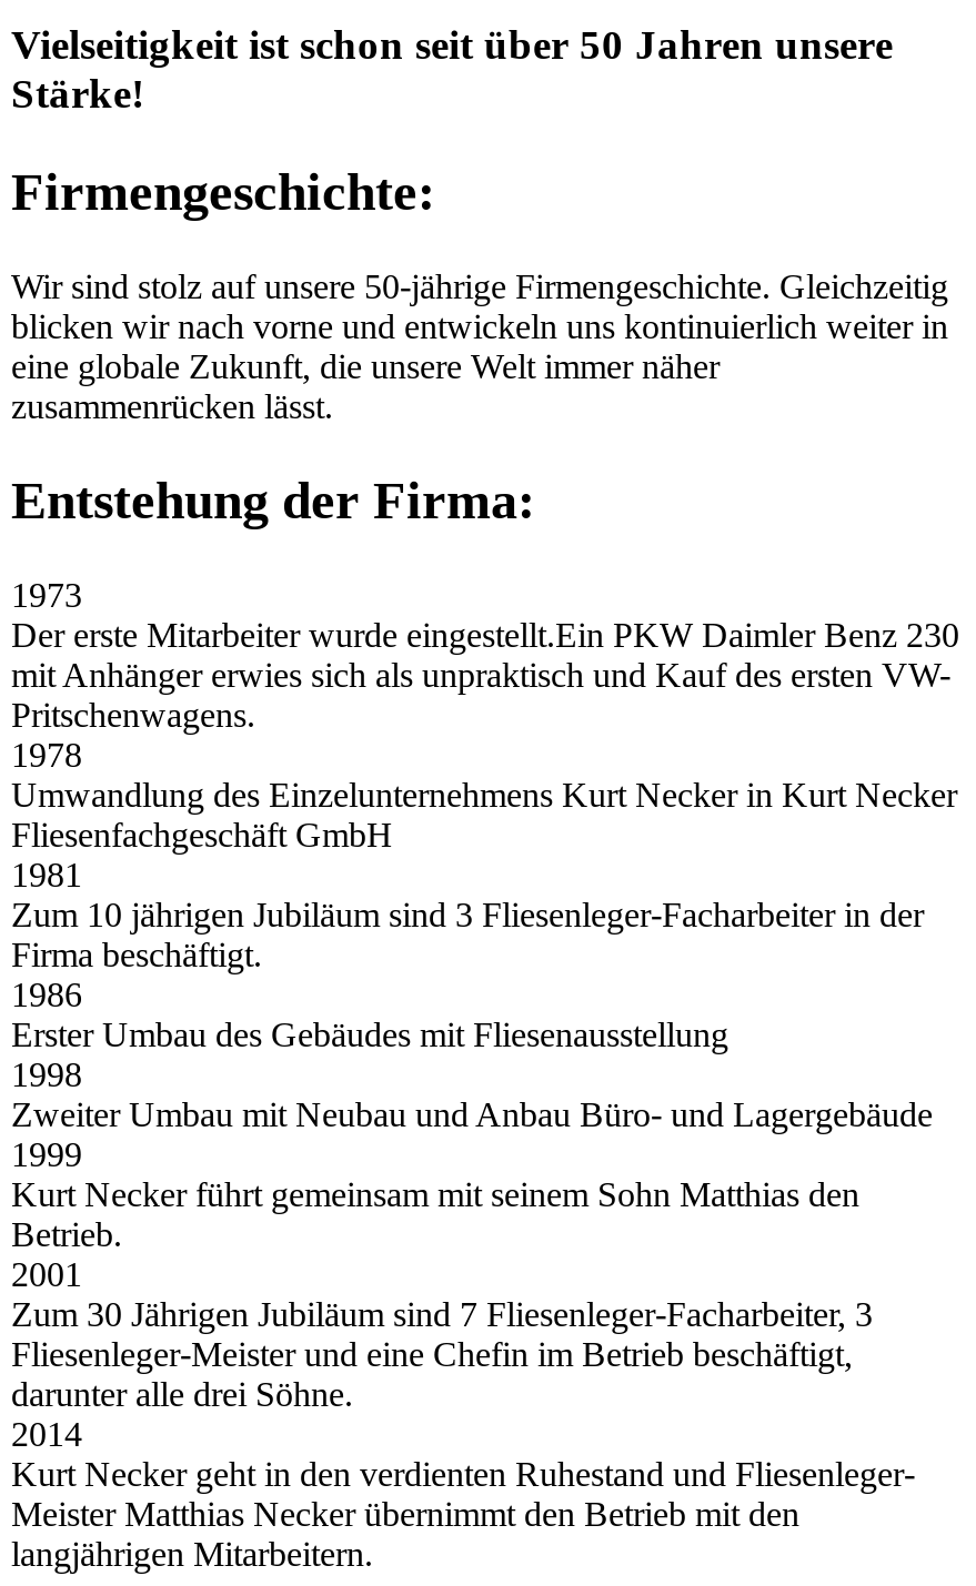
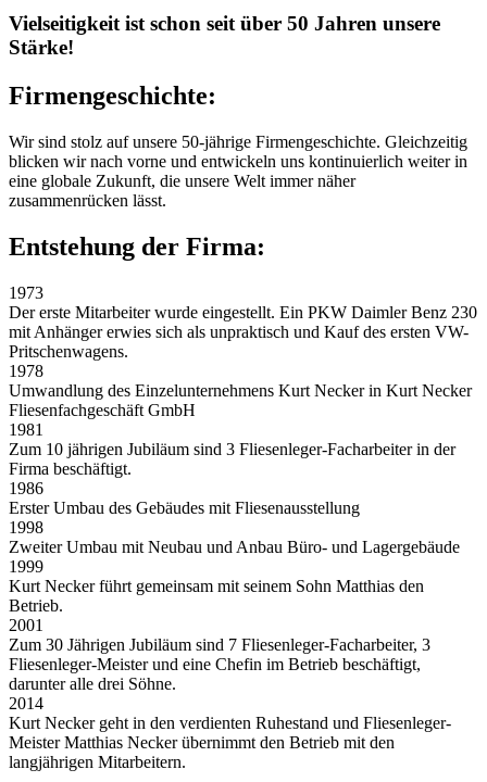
[11,615,959,653] Der erste Mitarbeiter wurde eingestellt.Ein PKW Daimler Benz 230 -> [9,302,477,321] Der erste Mitarbeiter wurde eingestellt. Ein PKW Daimler Benz 230

